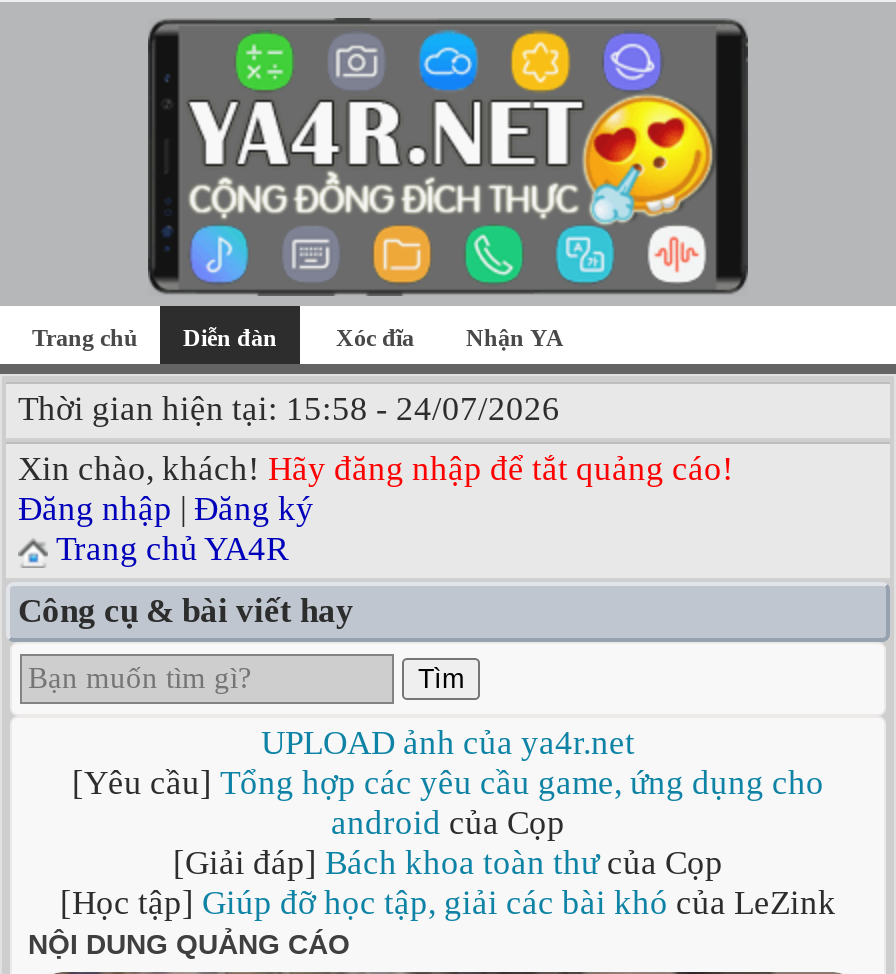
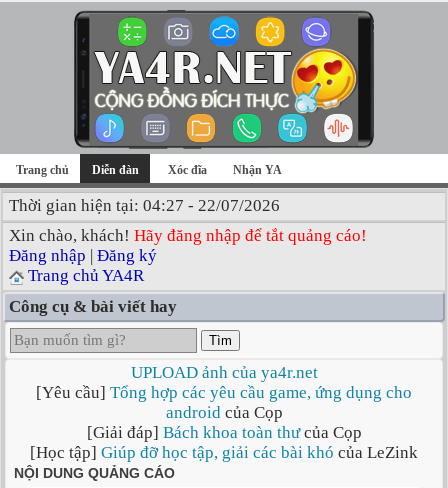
[18,390,560,428] Thời gian hiện tại: 15:58 - 24/07/2026 -> [9,196,280,215] Thời gian hiện tại: 04:27 - 22/07/2026

